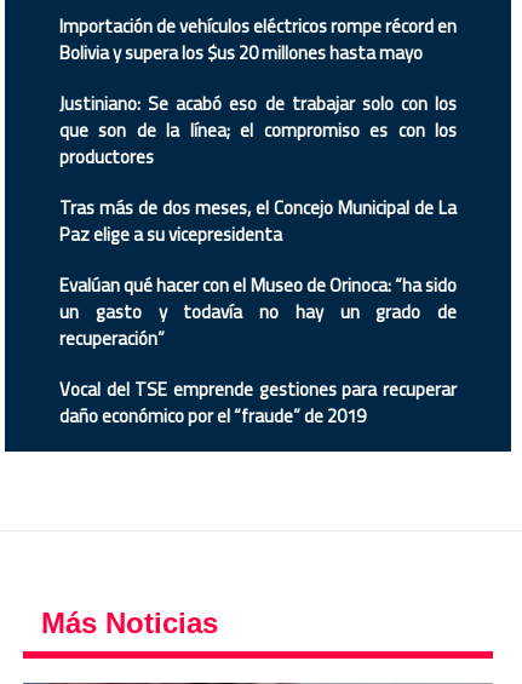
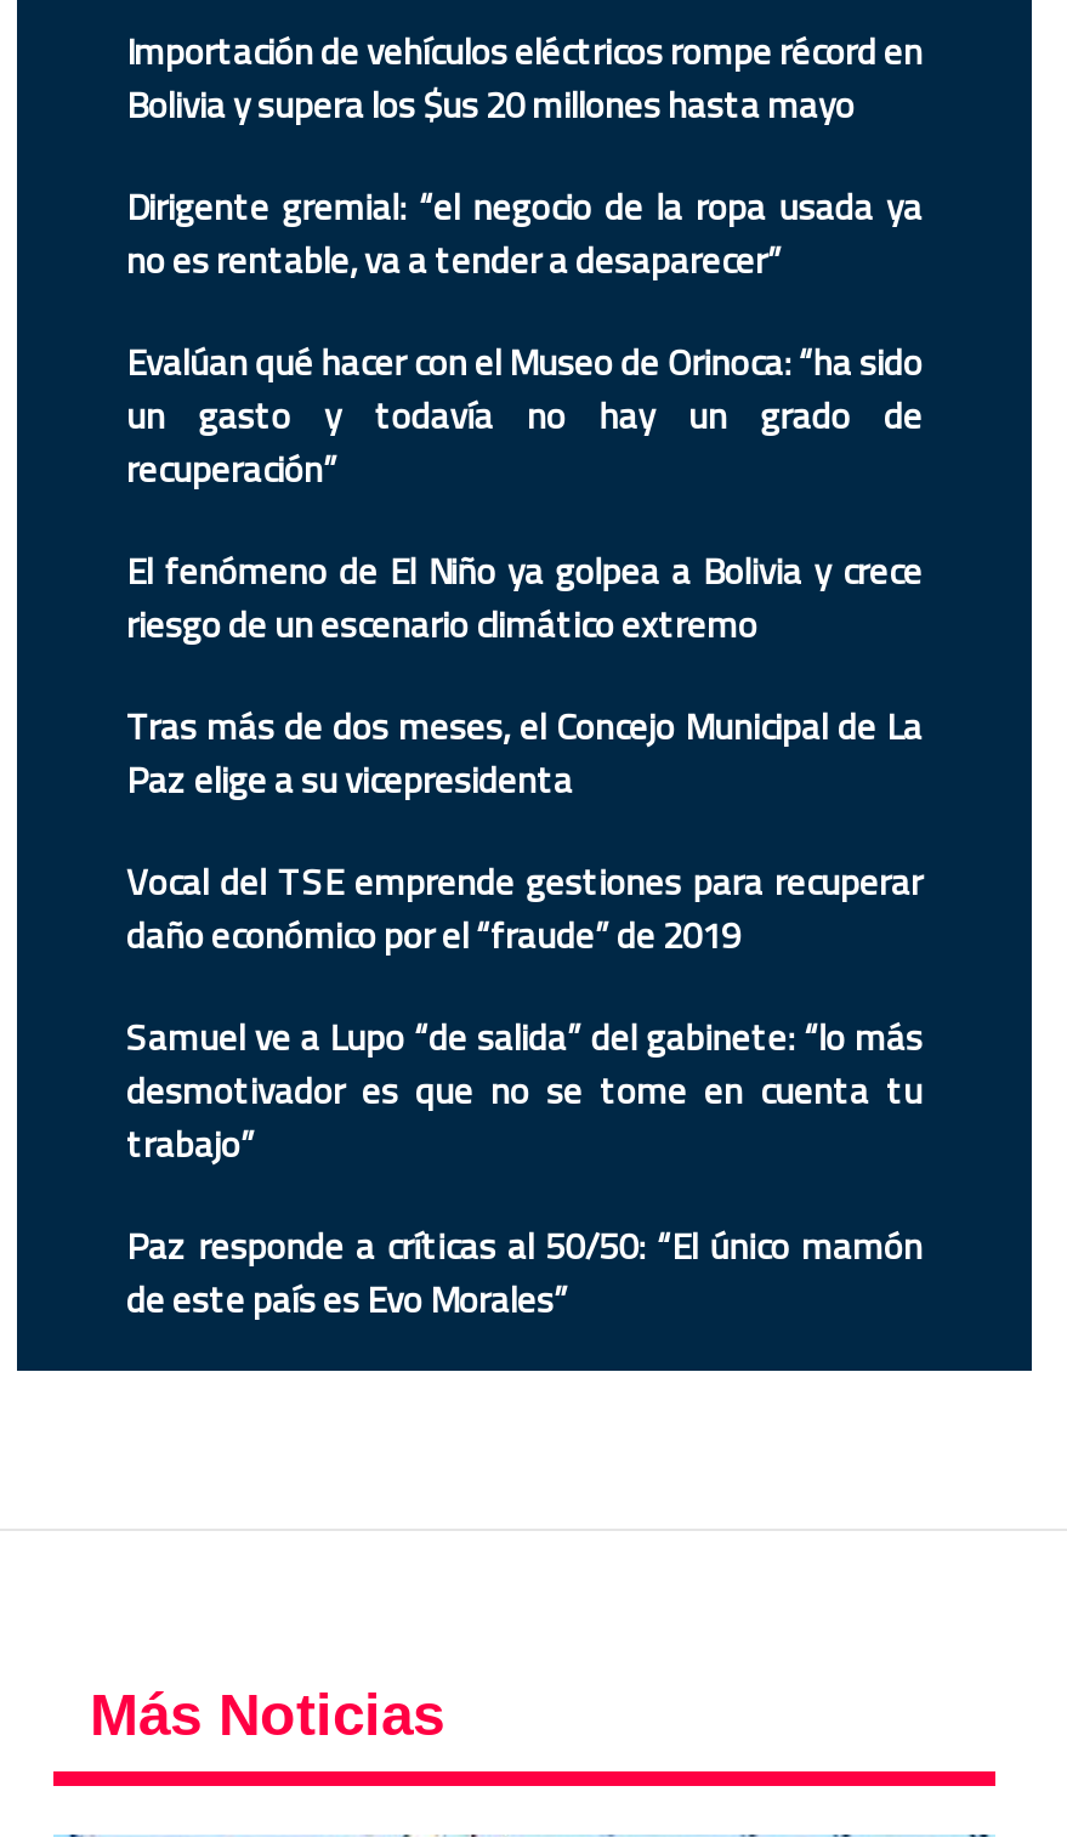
[59,86,457,175] Justiniano: Se acabó eso de trabajar solo con los | que son de la línea; el compromiso es con los | productores -> [126,172,923,296] Dirigente gremial: “el negocio de la ropa usada ya | no es rentable, va a tender a desaparecer”
moved [59,190,457,252] -> [126,691,923,815]: Tras más de dos meses, el Concejo Municipal de La | Paz elige a su vicepresidenta
moved [59,268,457,330] -> [126,327,923,451]: Evalúan qué hacer con el Museo de Orinoca: “ha sido | un gasto y todavía no hay un grado de
none -> [126,536,923,660] El fenómeno de El Niño ya golpea a Bolivia y crece | riesgo de un escenario climático extremo
none -> [126,1002,923,1335] Samuel ve a Lupo “de salida” del gabinete: “lo más | desmotivador es que no se tome en cuenta tu | trabajo” | Paz responde a críticas al 50/50: “El único mamón | de este país es Evo Morales”

